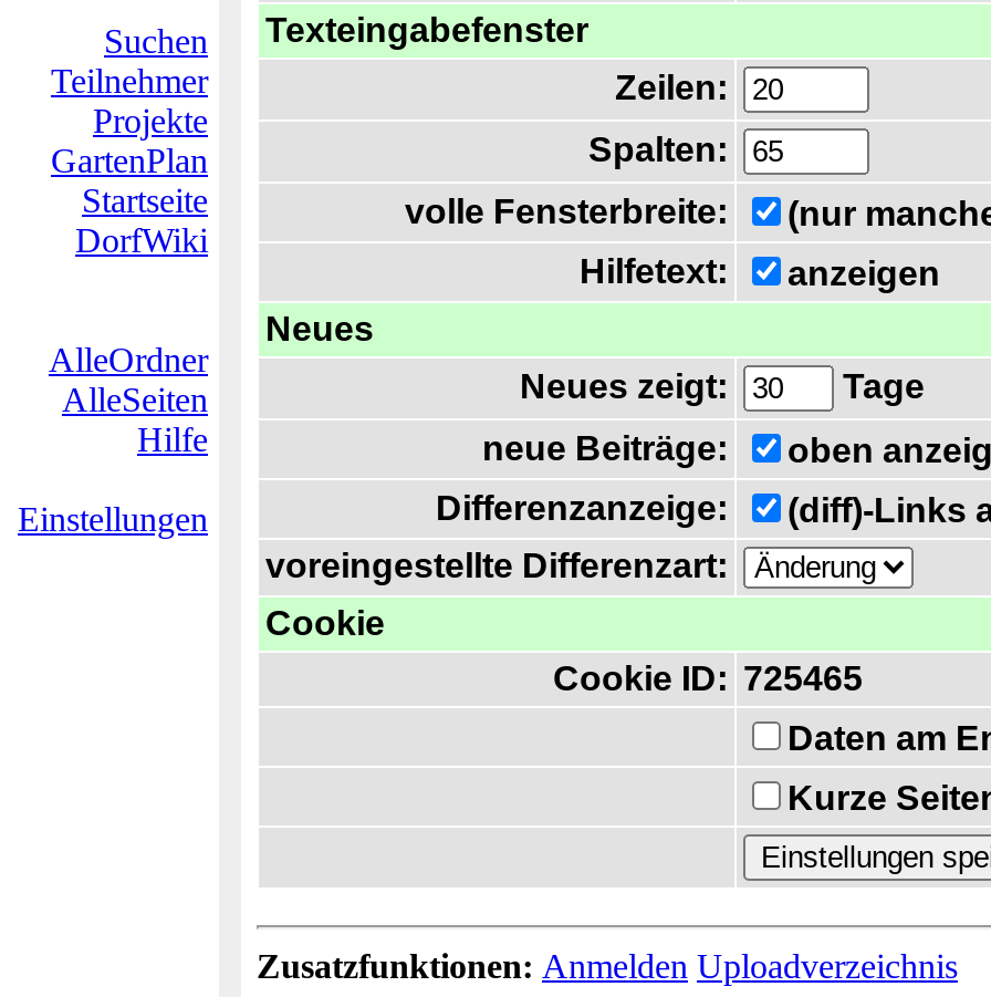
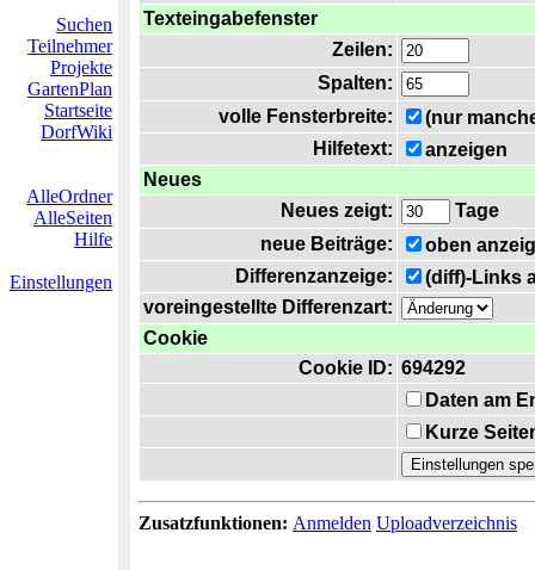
[553,660,863,697] Cookie ID: 725465 -> [299,358,466,378] Cookie ID: 694292

